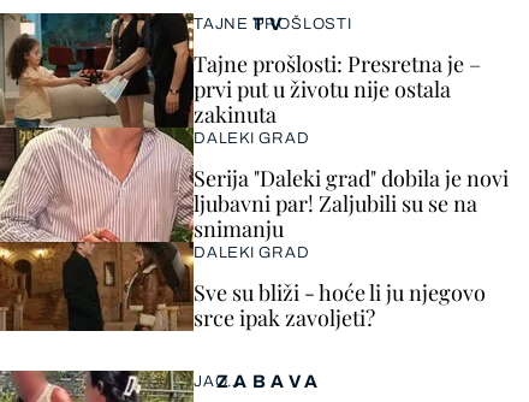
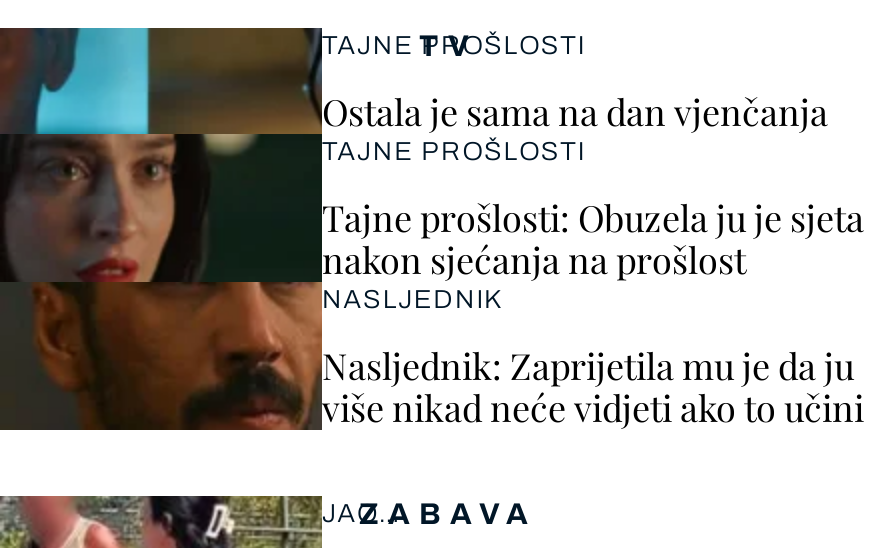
[4,12,481,331] [image] | Tajne prošlosti: Presretna je – | prvi put u životu nije ostala | zakinuta | DALEKI GRAD -> [6,26,828,430] [image] | Ostala je sama na dan vjenčanja | TAJNE PROŠLOSTI
[194,163,509,261] Serija "Daleki grad" dobila je novi | ljubavni par! Zaljubili su se na | snimanju | DALEKI GRAD -> [322,193,864,313] Tajne prošlosti: Obuzela ju je sjeta | nakon sjećanja na prošlost | NASLJEDNIK
[194,278,486,332] Sve su bliži - hoće li ju njegovo | srce ipak zavoljeti? -> [322,341,864,431] Nasljednik: Zaprijetila mu je da ju | više nikad neće vidjeti ako to učini

